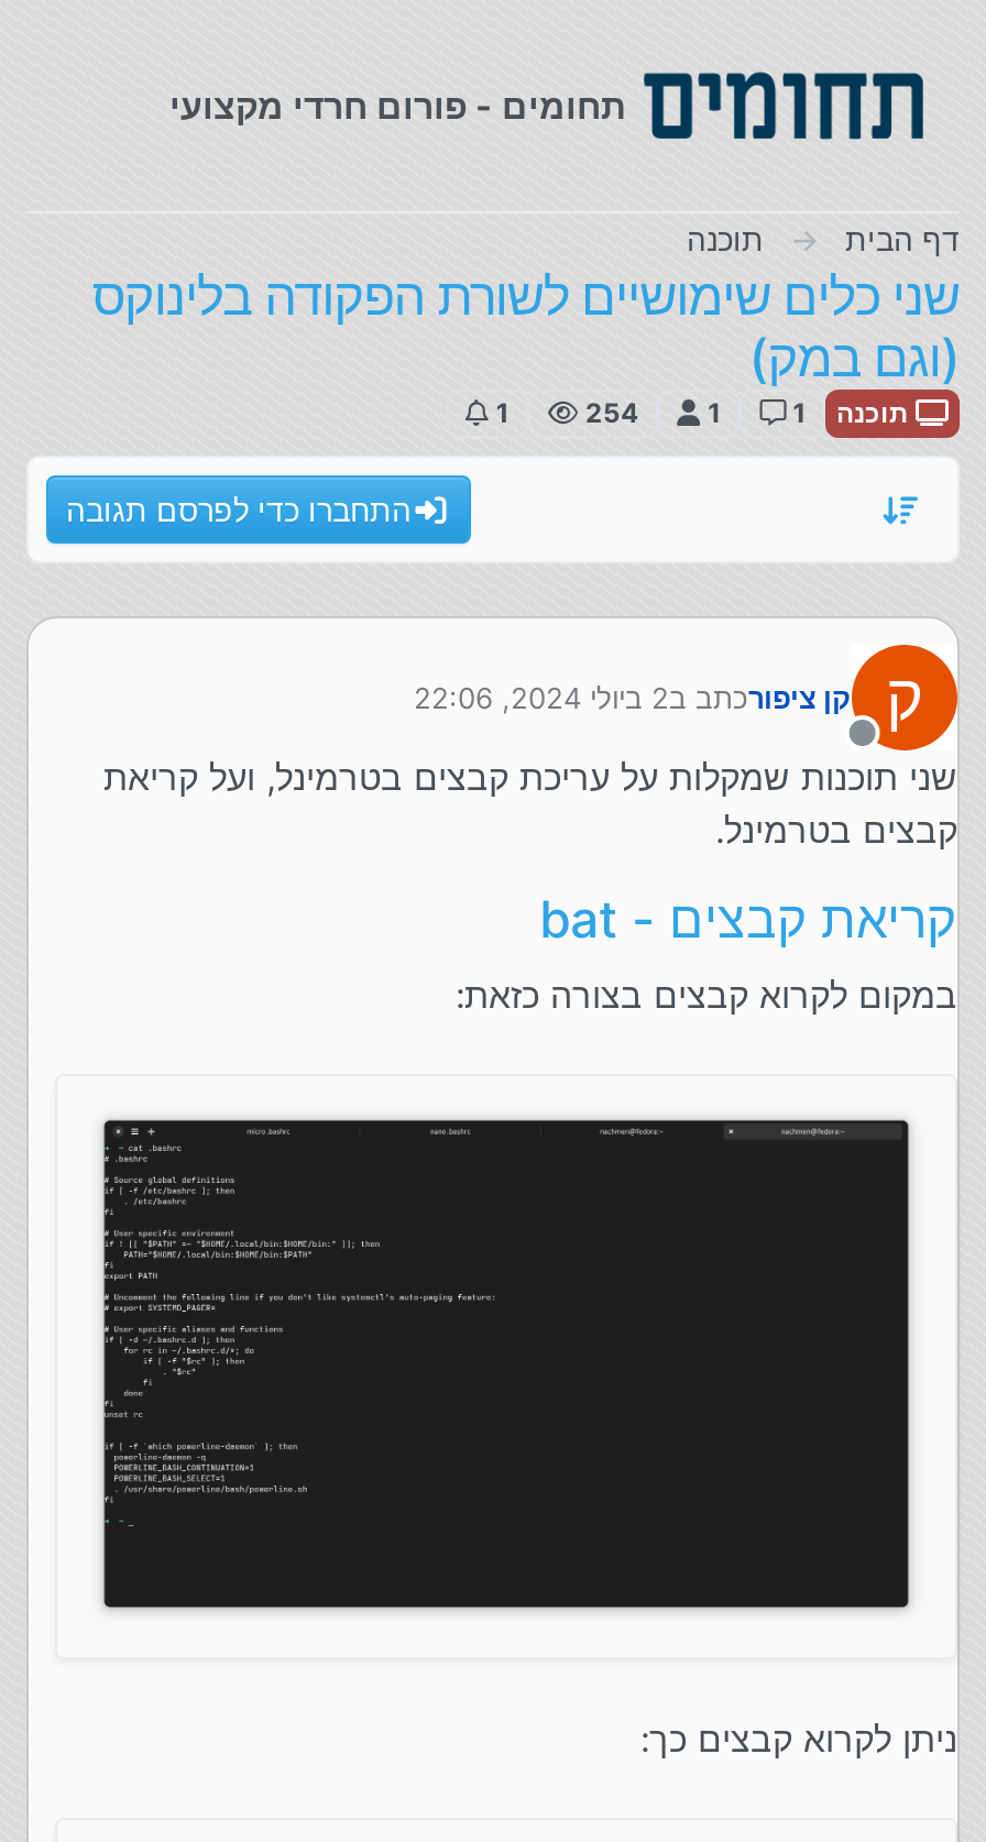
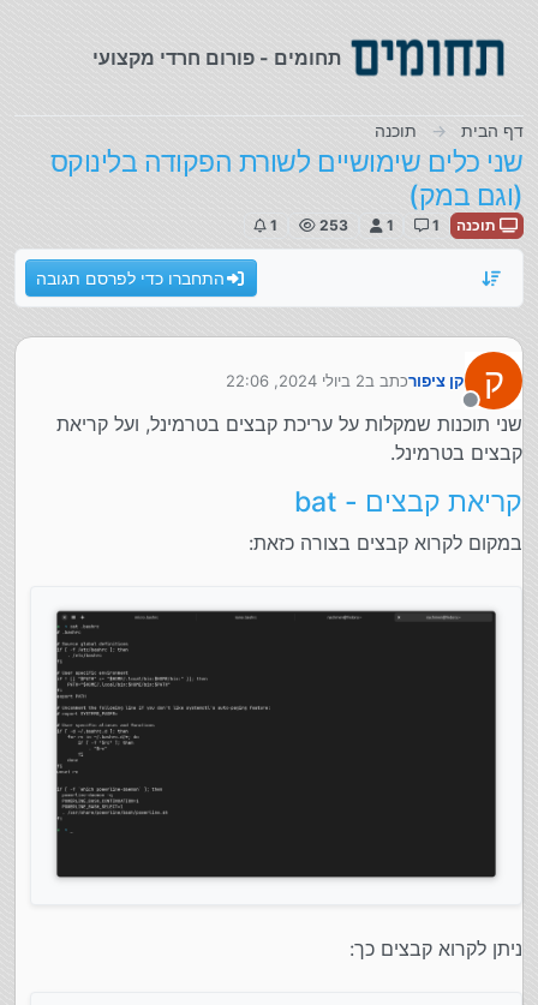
[585,397,638,430] 254 -> [319,216,348,234] 253

